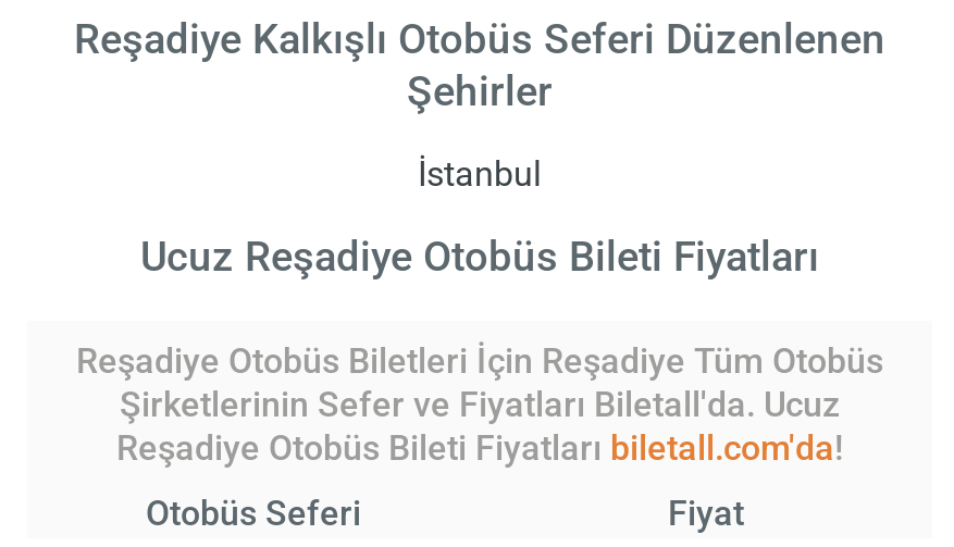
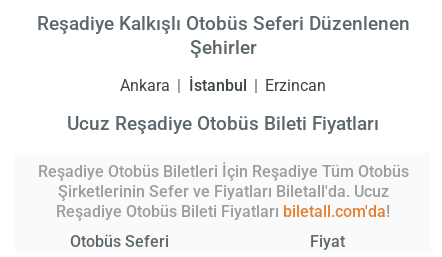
none -> [120,76,174,95] Ankara
none -> [265,76,326,95] Erzincan

